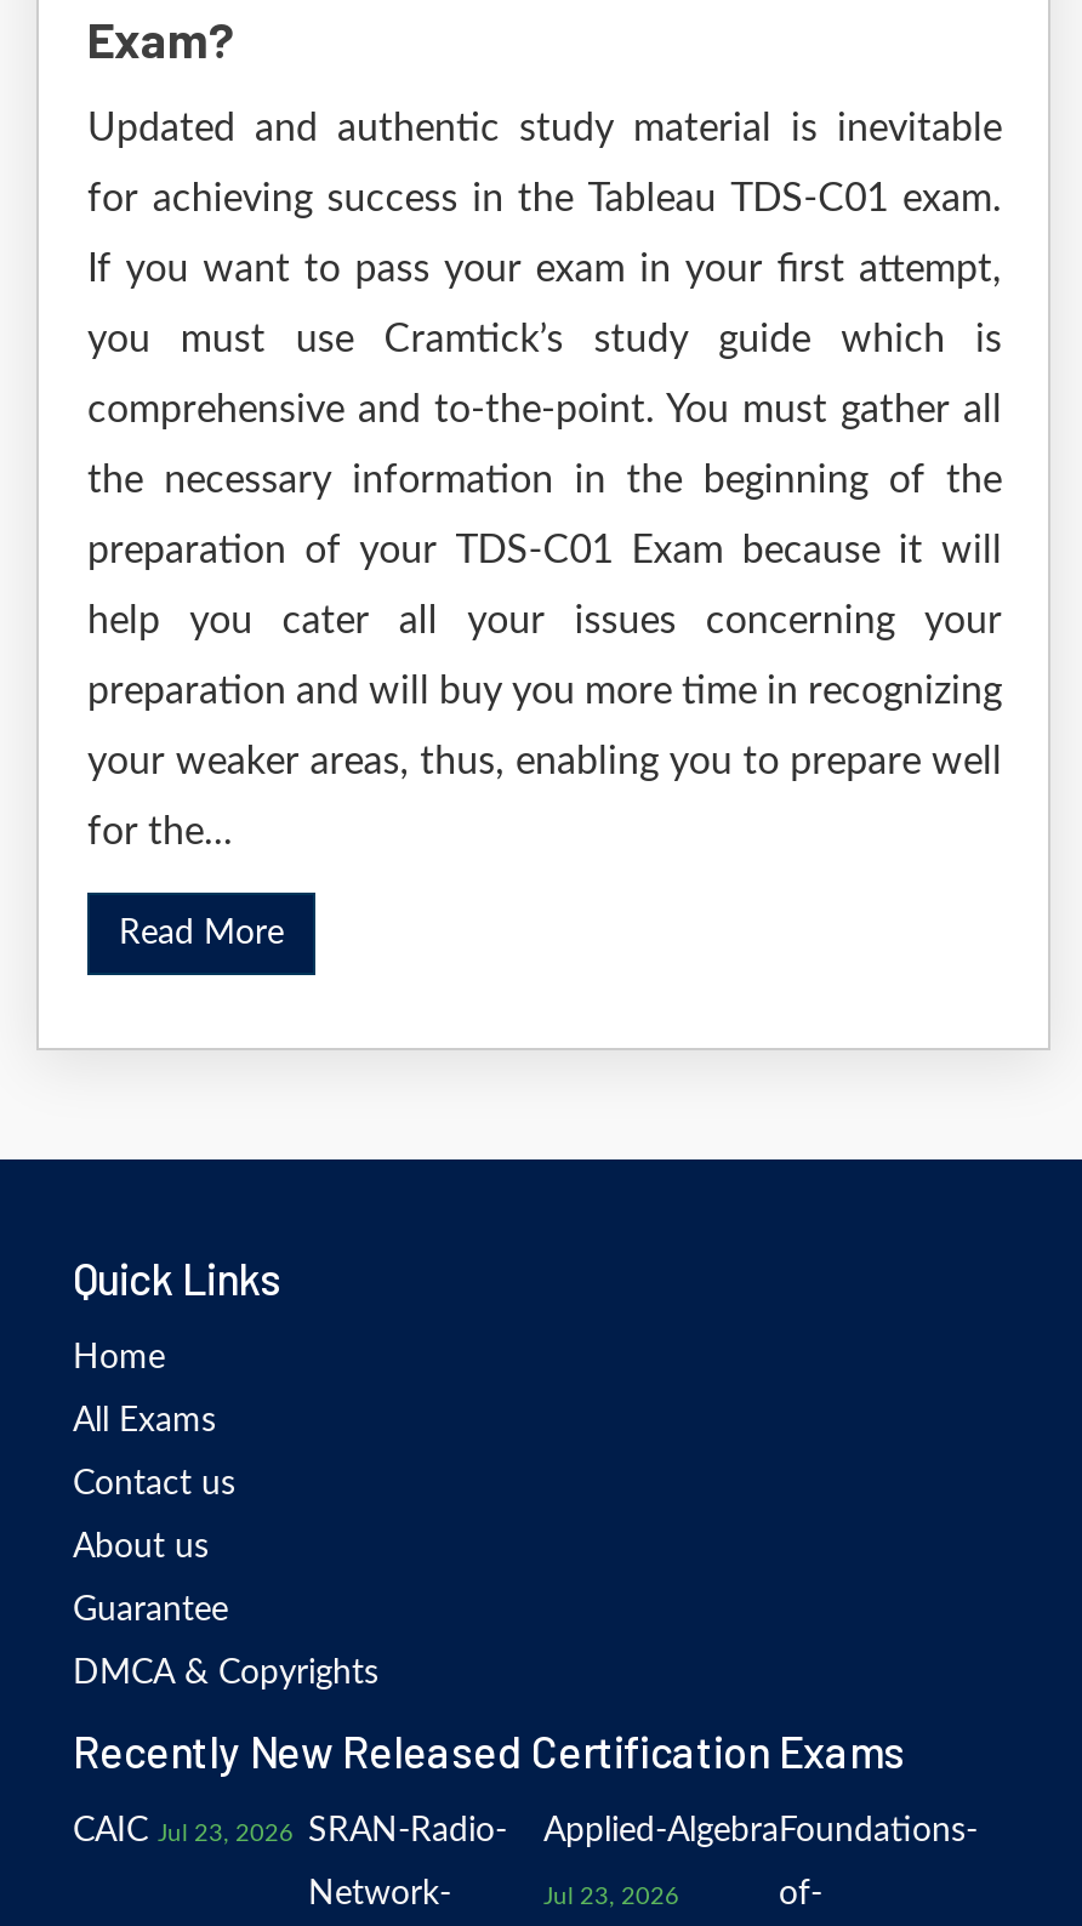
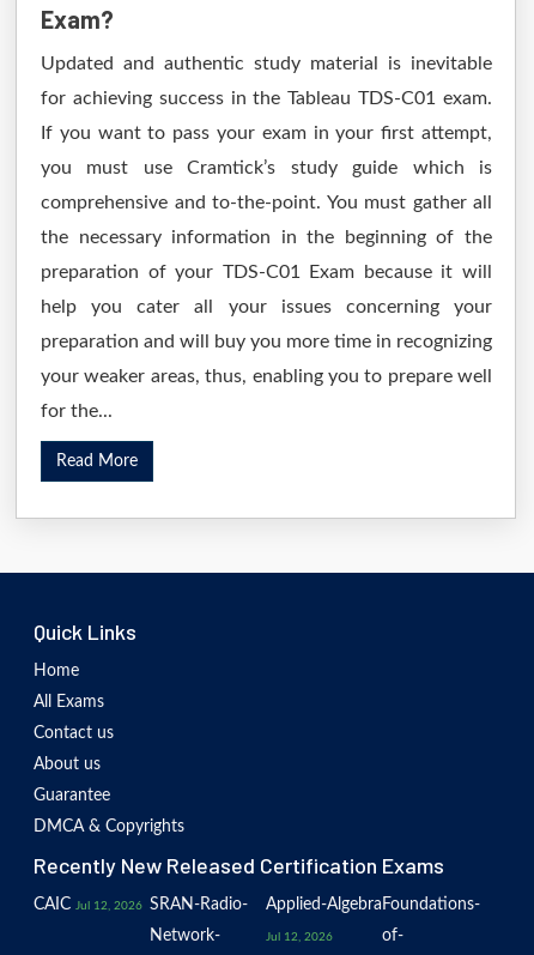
[73,1814,507,1848] CAIC Jul 23, 2026 SRAN-Radio- -> [34,896,248,913] CAIC Jul 12, 2026 SRAN-Radio-
[543,1885,679,1909] Jul 23, 2026 -> [266,931,333,943] Jul 12, 2026

